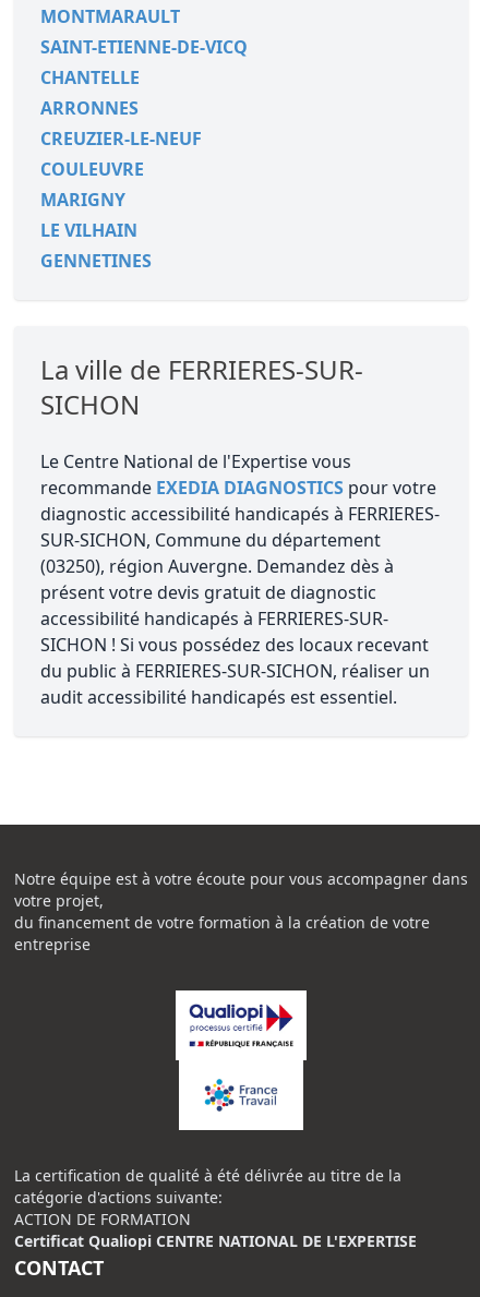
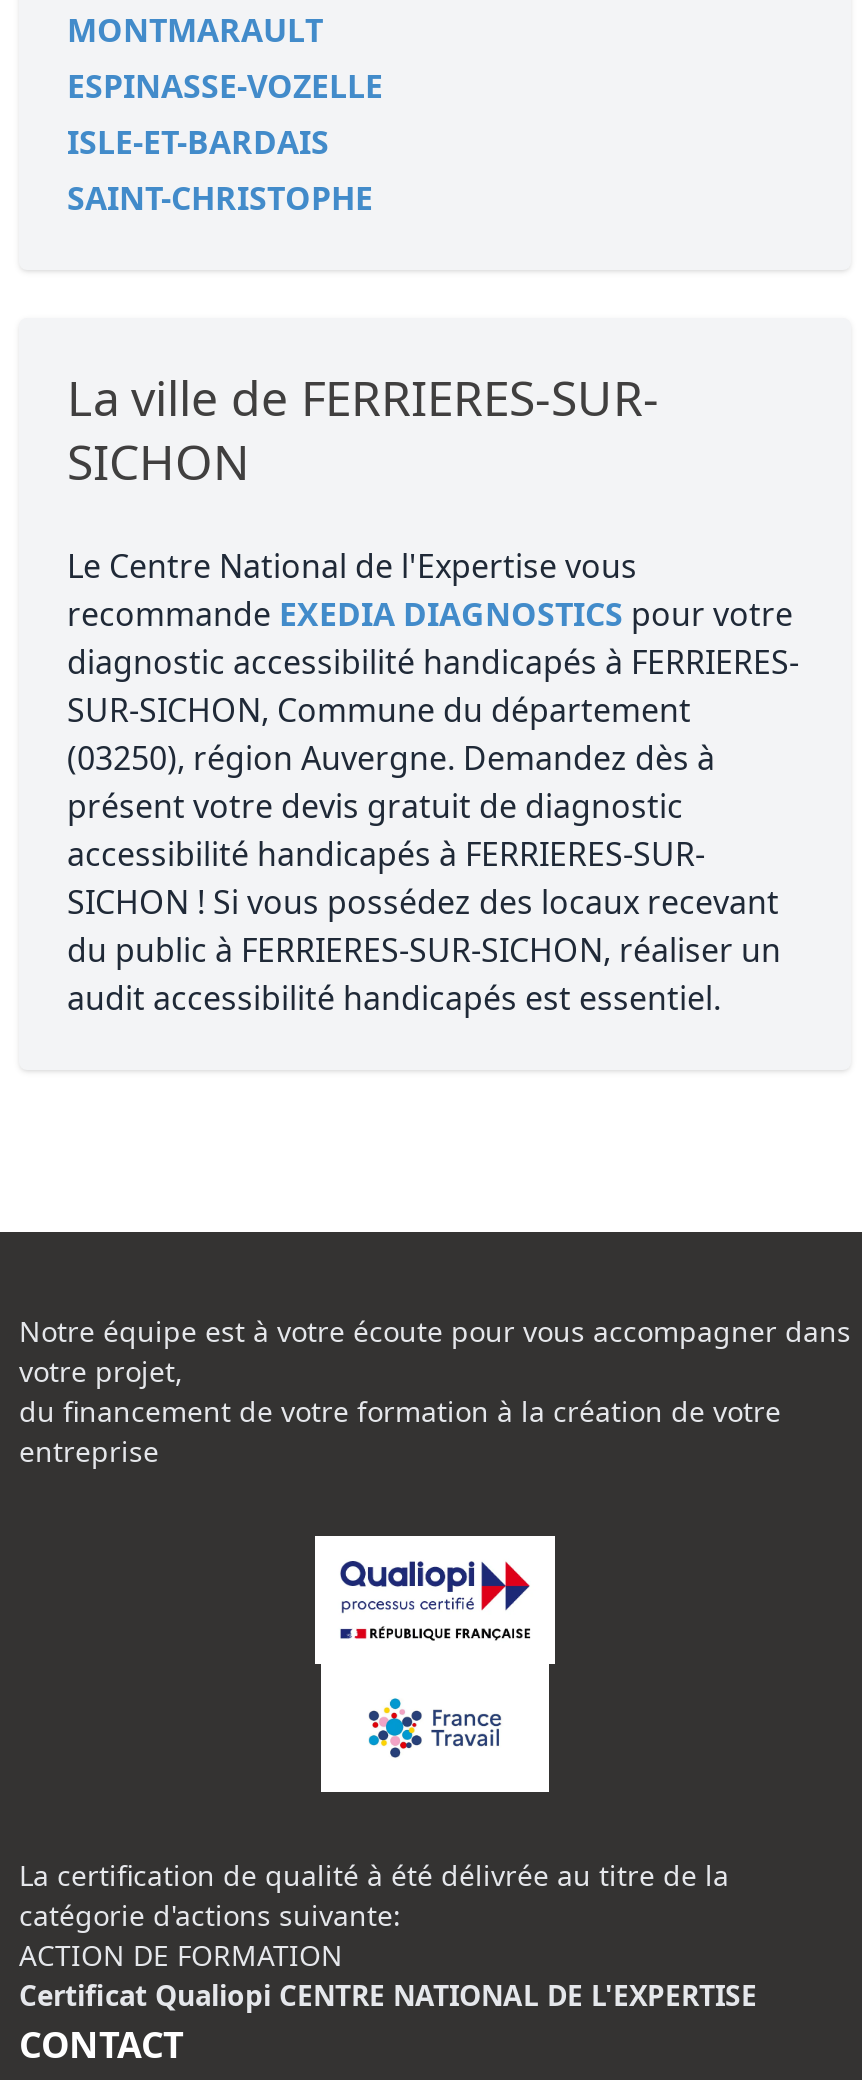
[40,35,248,273] SAINT-ETIENNE-DE-VICQ | CHANTELLE | ARRONNES | CREUZIER-LE-NEUF | COULEUVRE | MARIGNY | LE VILHAIN | GENNETINES -> [67,64,383,220] ESPINASSE-VOZELLE | ISLE-ET-BARDAIS | SAINT-CHRISTOPHE

